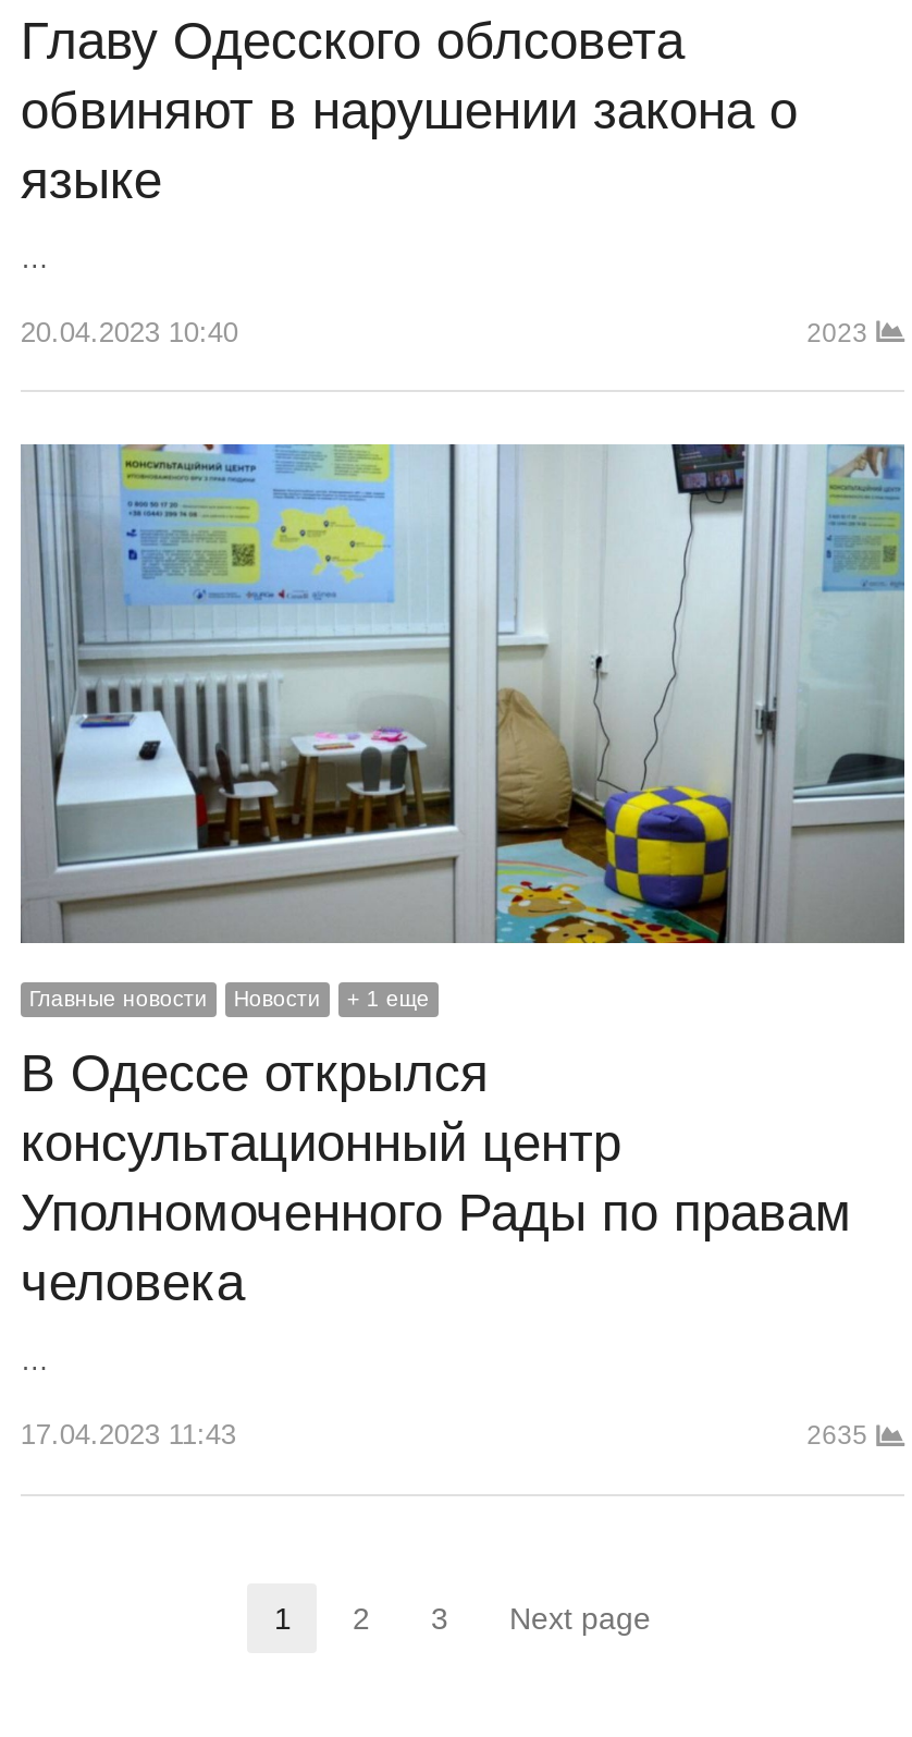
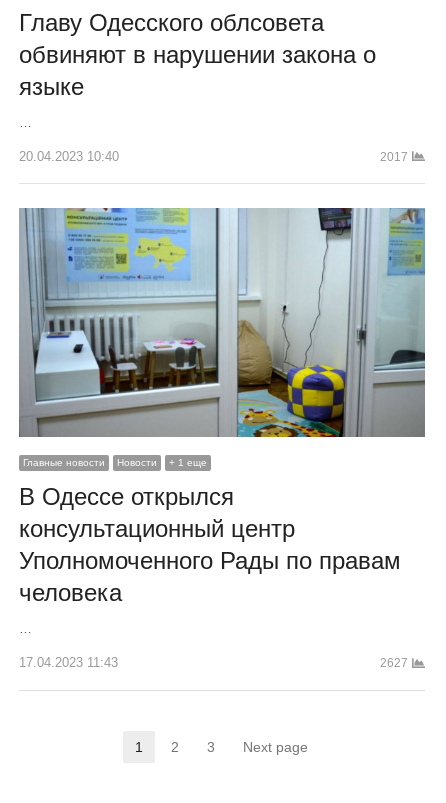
[807,317,868,348] 2023 -> [380,150,408,164] 2017
[807,1420,868,1451] 2635 -> [380,656,408,670] 2627

